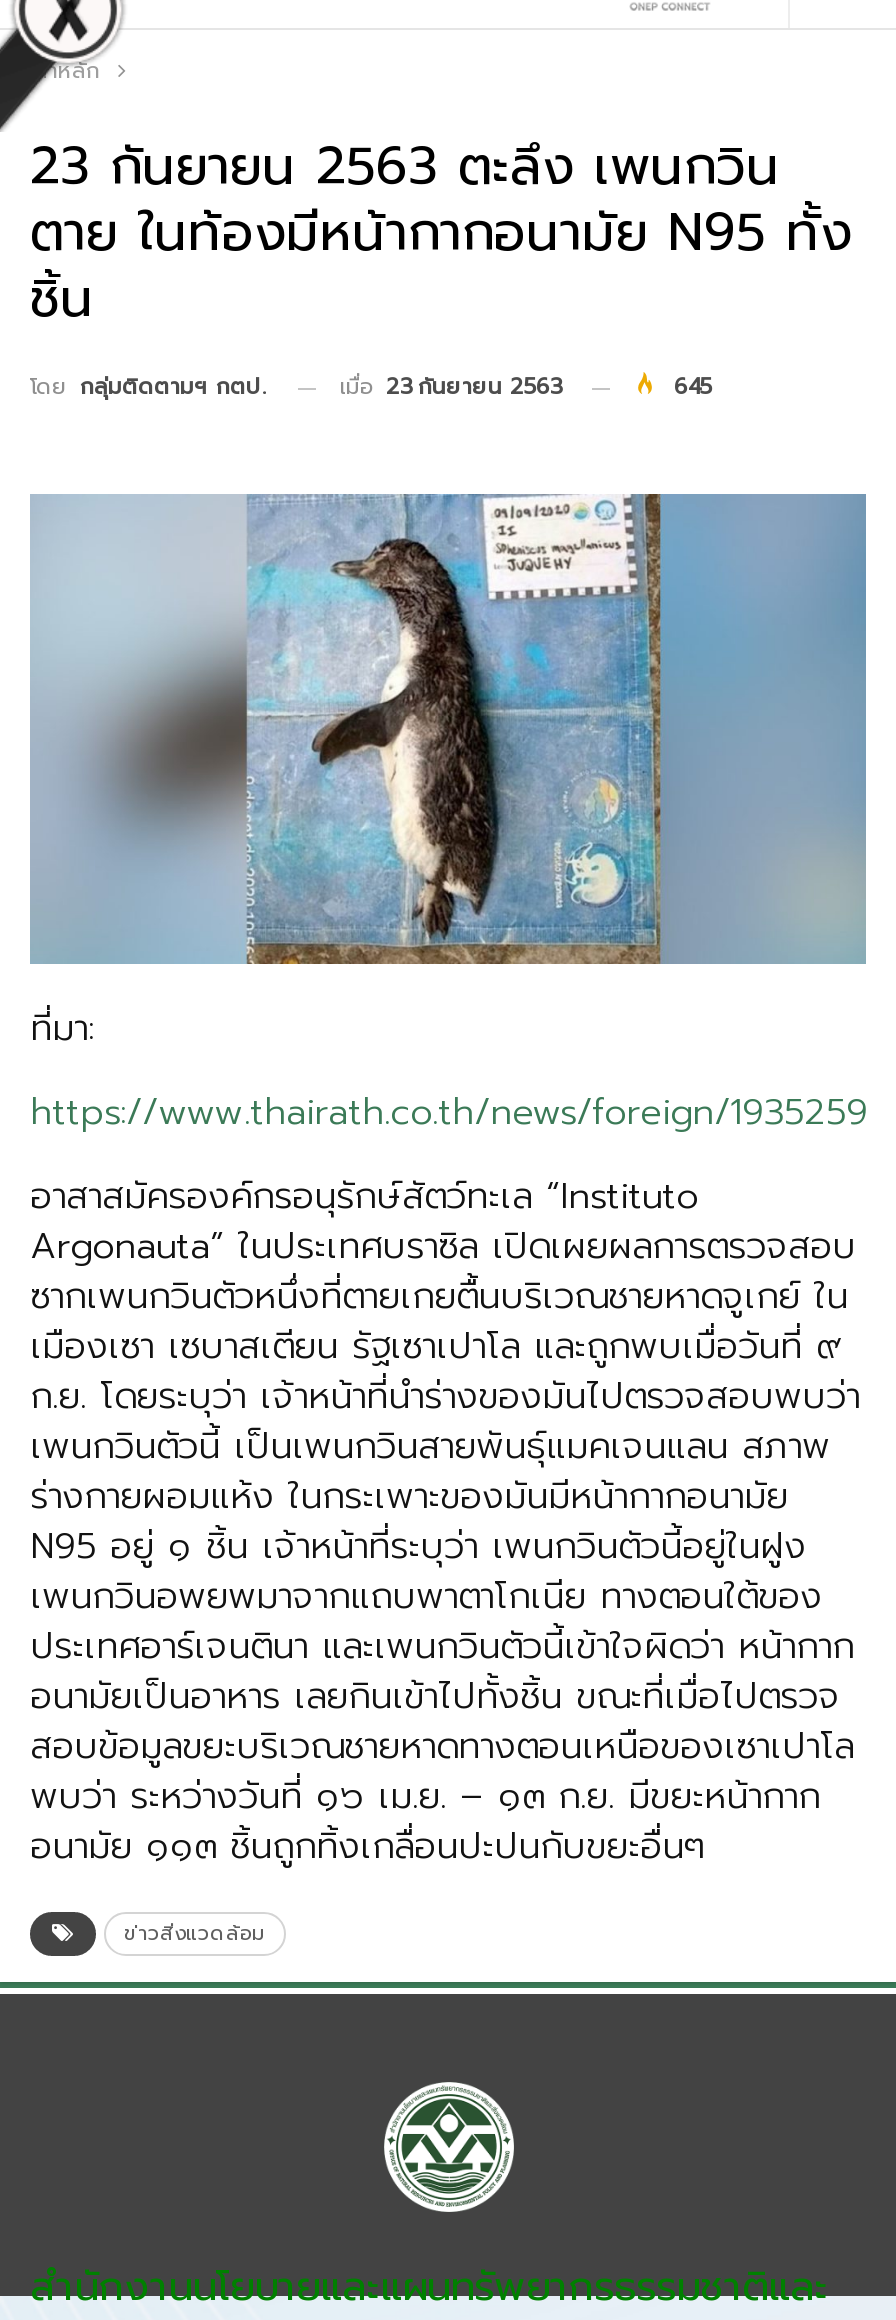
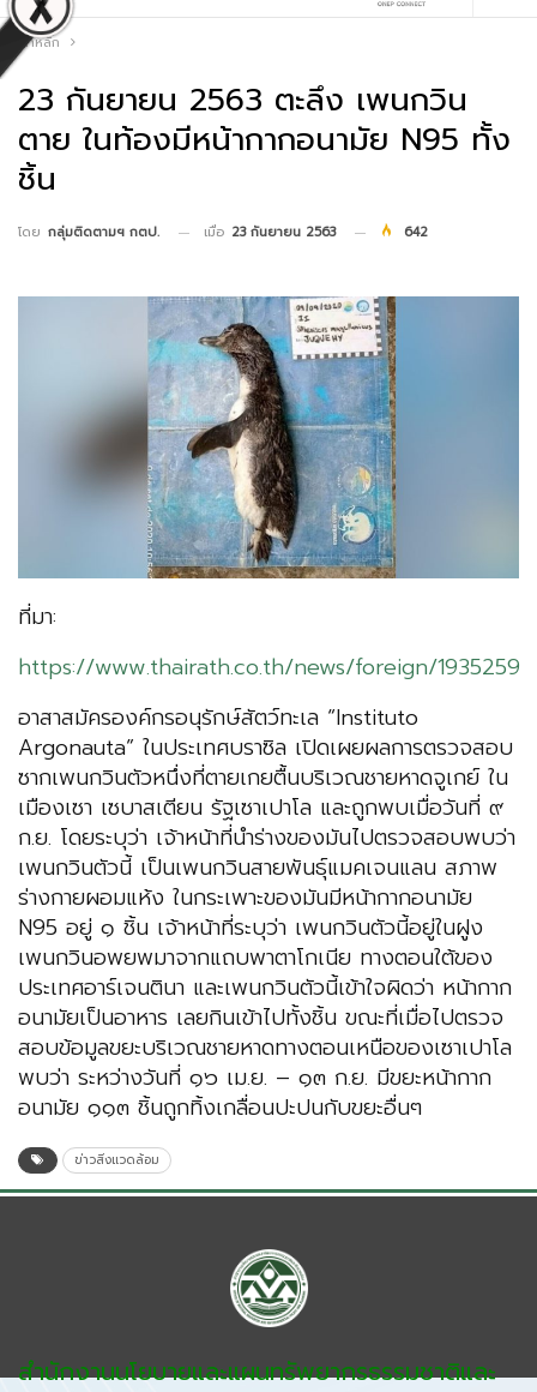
[674,370,712,404] 645 -> [404,222,428,242] 642

